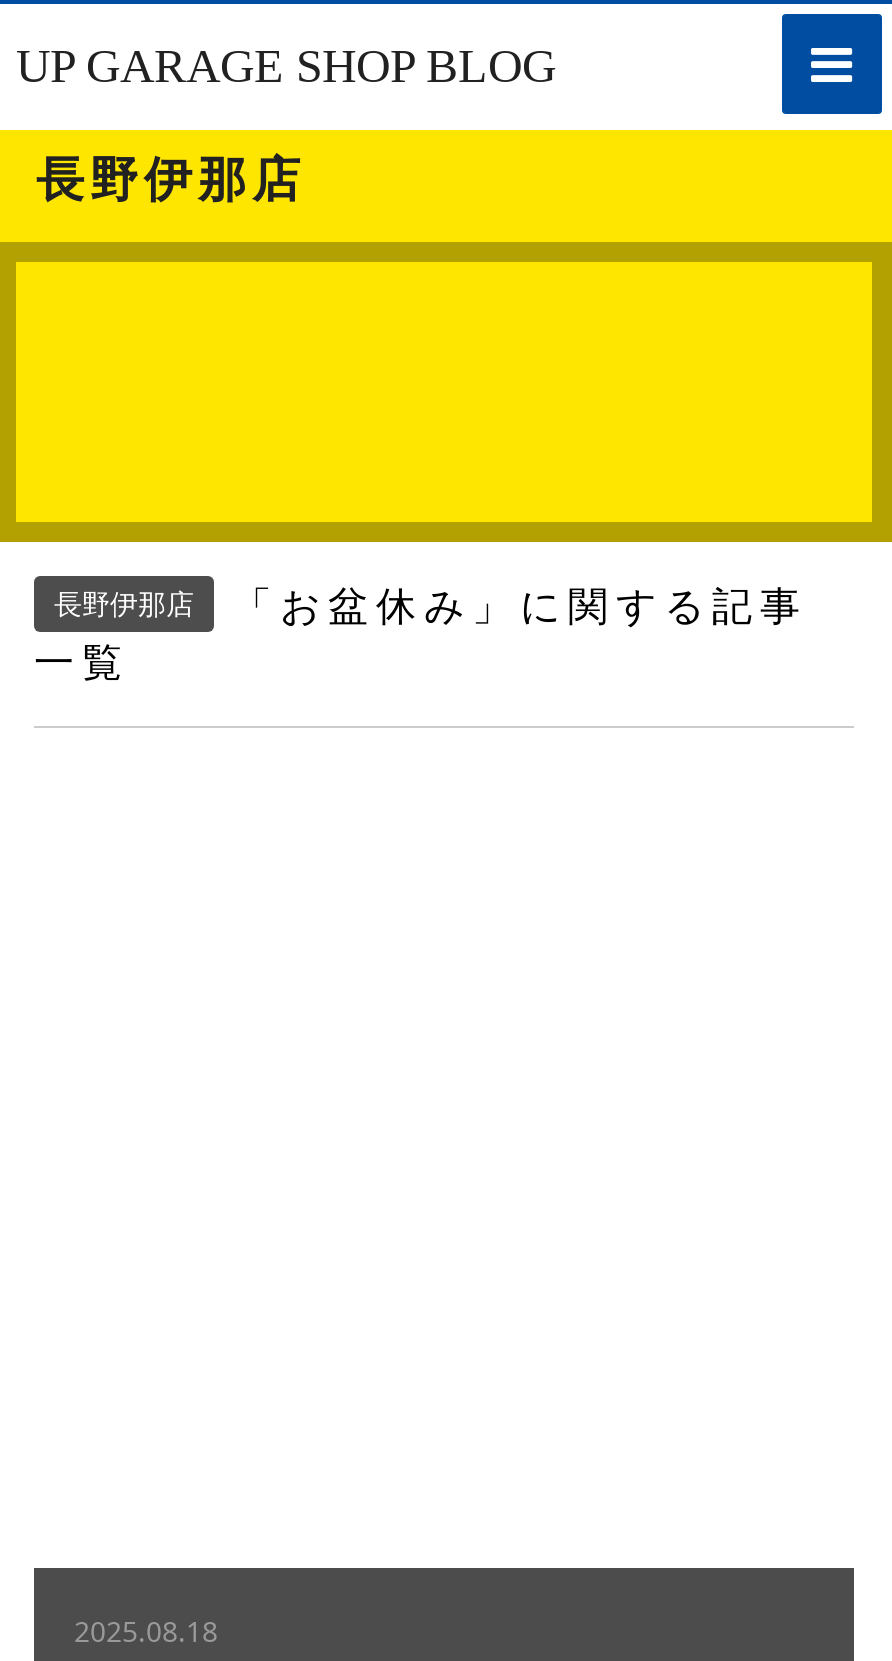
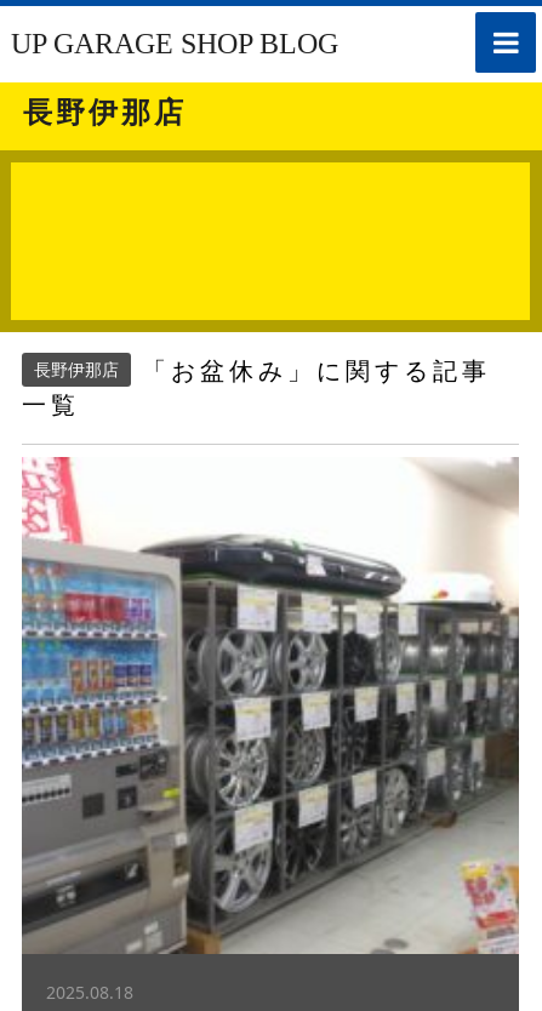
none -> [21,456,520,954] [image]

